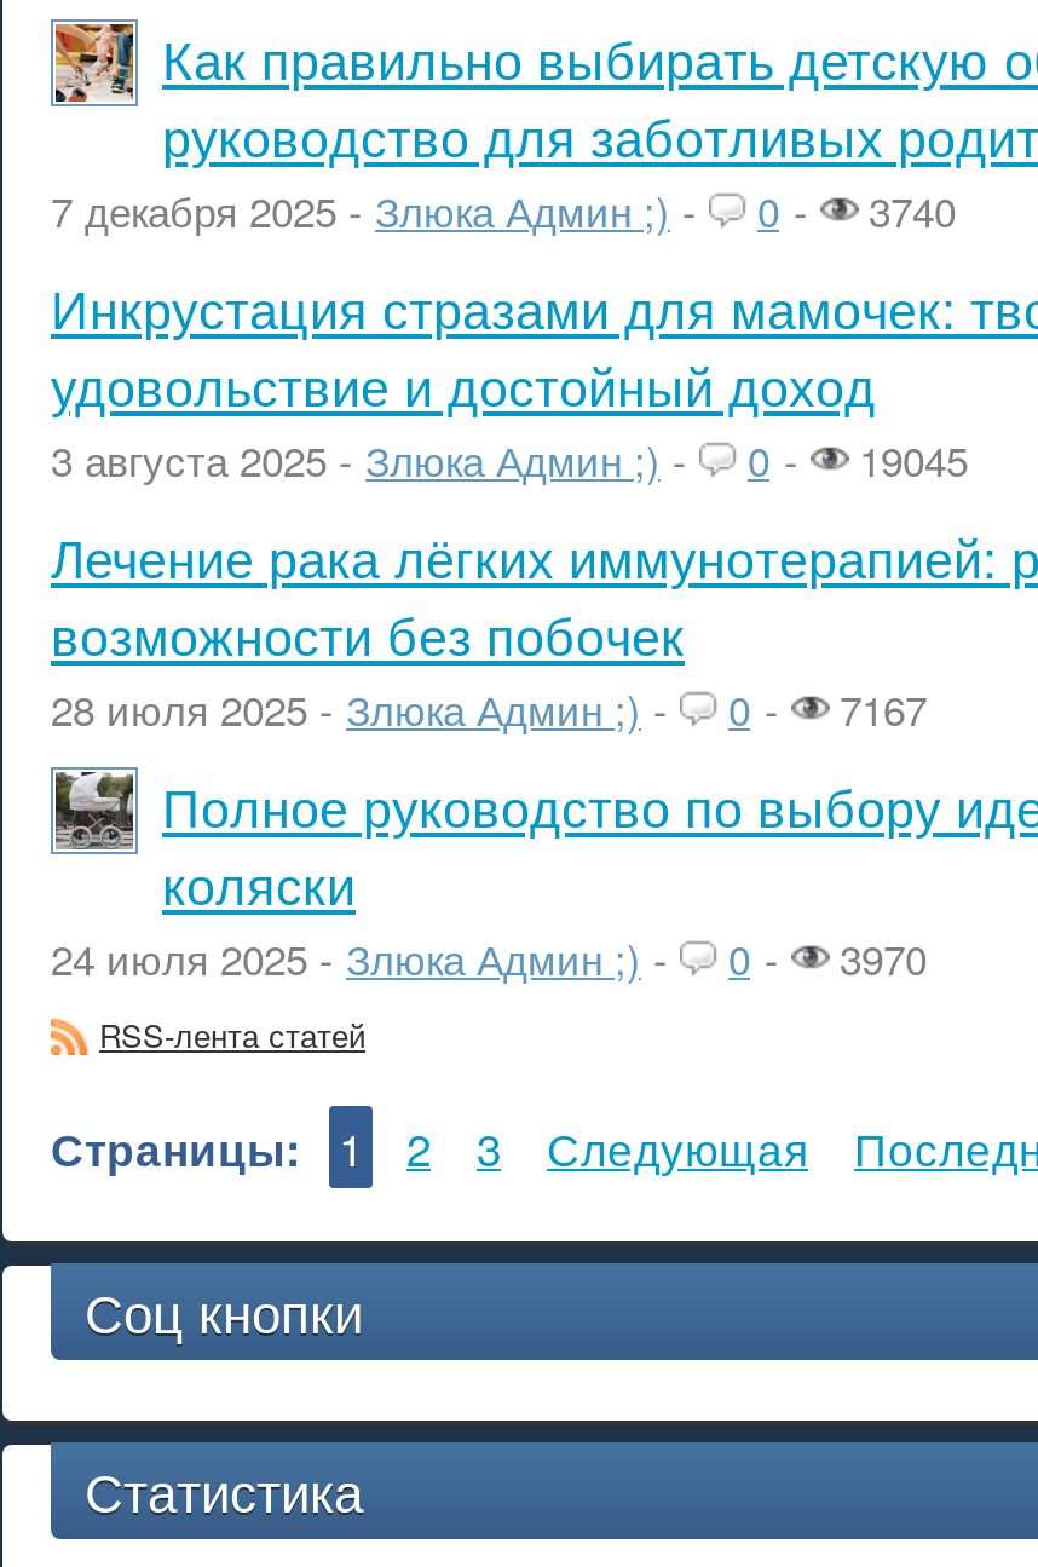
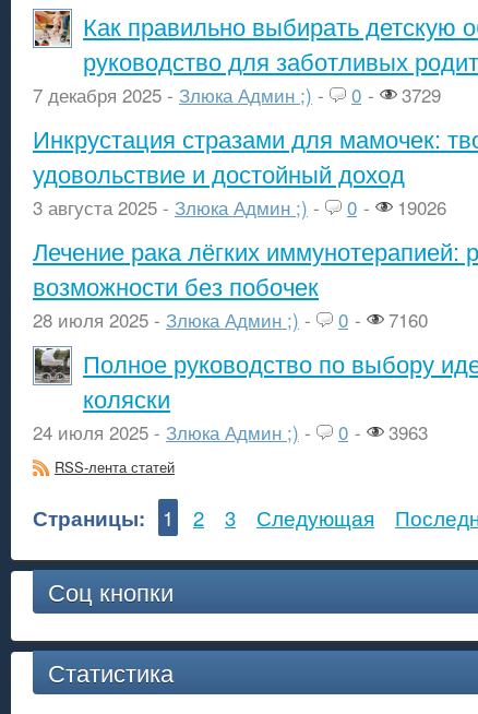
[51,179,956,240] 7 декабря 2025 - Злюка Админ ;) - 0 - 3740 -> [33,81,441,108] 7 декабря 2025 - Злюка Админ ;) - 0 - 3729
[51,428,968,489] 3 августа 2025 - Злюка Админ ;) - 0 - 19045 -> [33,193,446,221] 3 августа 2025 - Злюка Админ ;) - 0 - 19026
[51,678,927,738] 28 июля 2025 - Злюка Админ ;) - 0 - 7167 -> [33,306,428,333] 28 июля 2025 - Злюка Админ ;) - 0 - 7160
[51,927,927,987] 24 июля 2025 - Злюка Админ ;) - 0 - 3970 -> [33,418,428,445] 24 июля 2025 - Злюка Админ ;) - 0 - 3963

